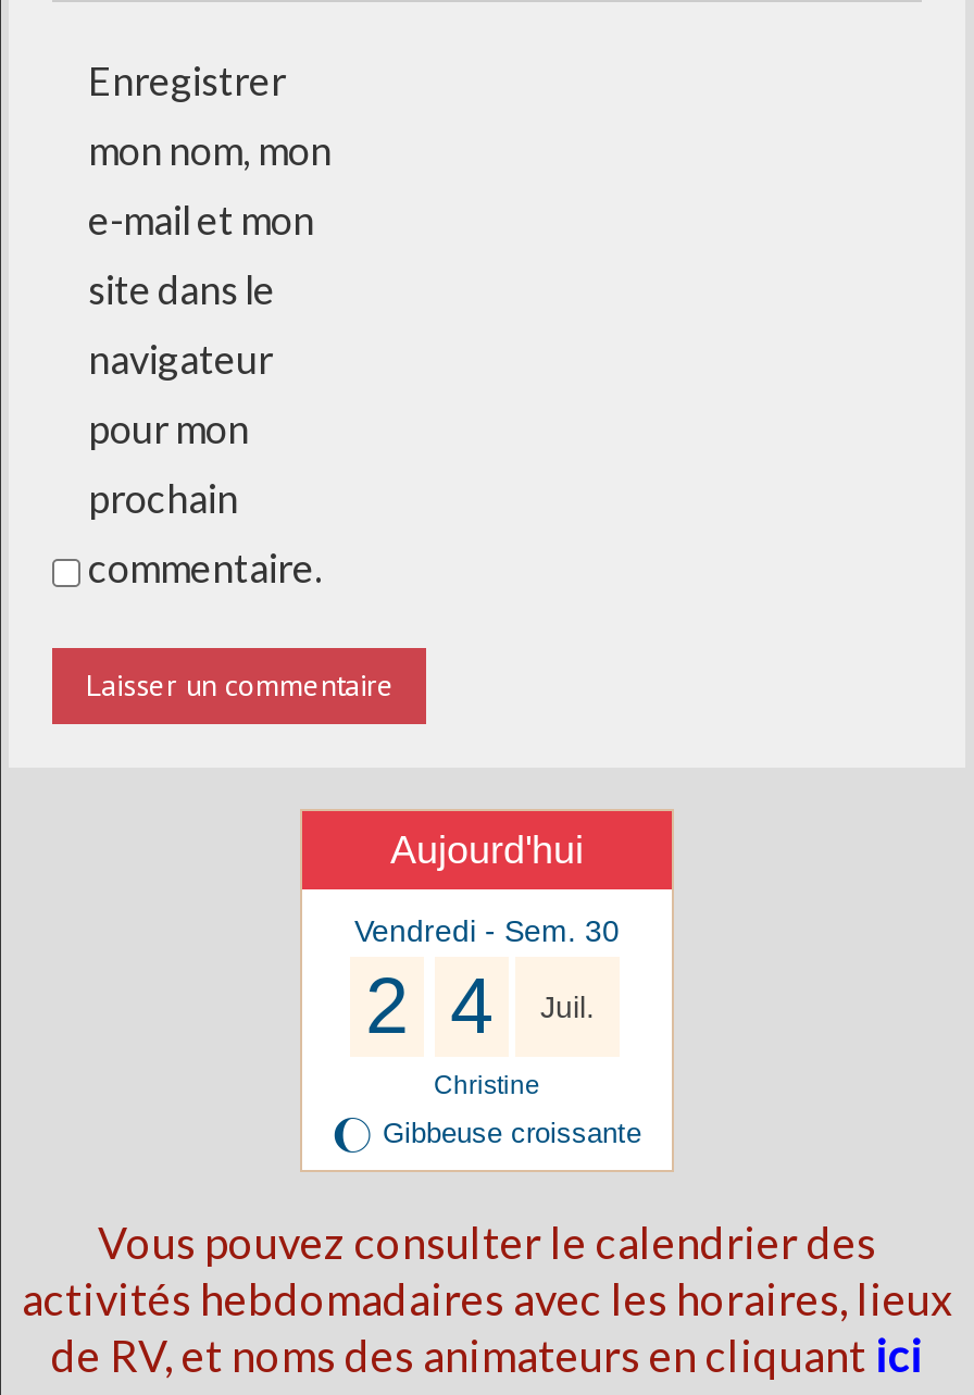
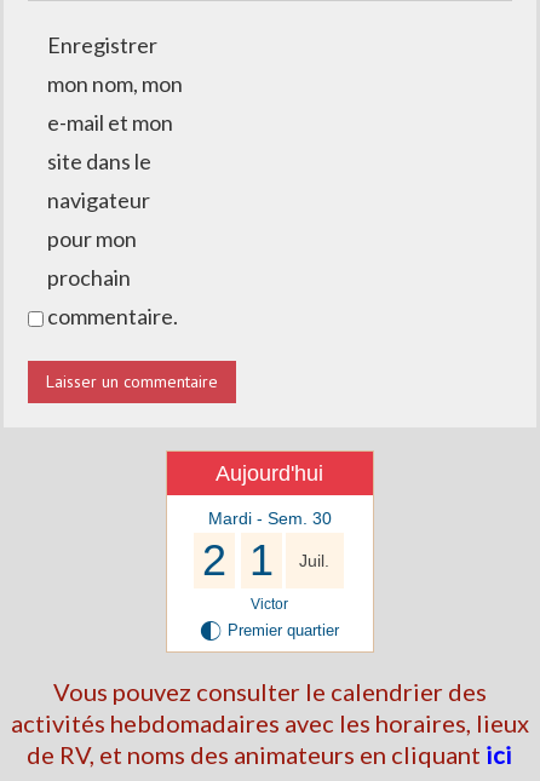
[354,914,620,949] Vendredi - Sem. 30 -> [208,509,332,528] Mardi - Sem. 30
[365,962,595,1051] 2 4 Juil. -> [202,535,330,585] 2 1 Juil.
[333,1070,641,1155] Christine | J Gibbeuse croissante -> [200,596,340,643] Victor | G Premier quartier

